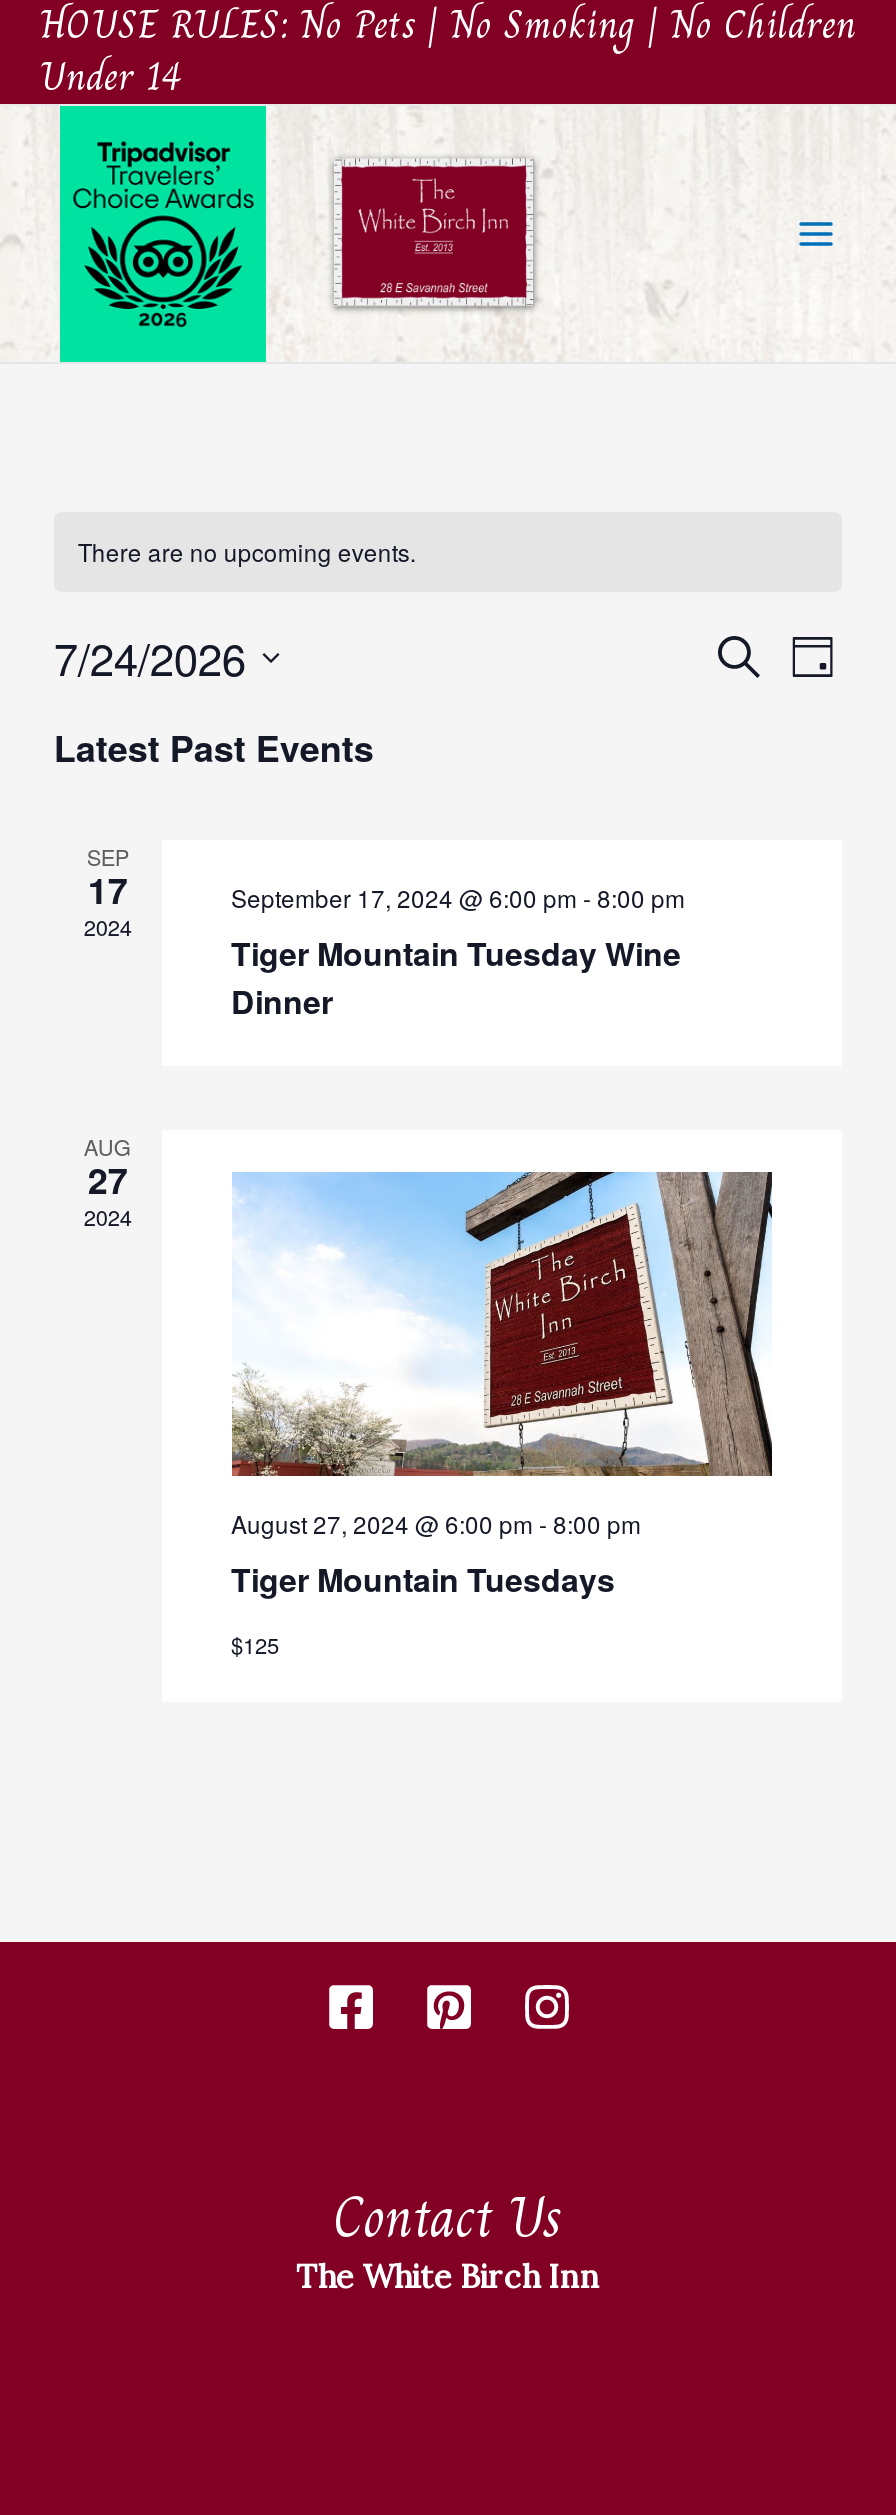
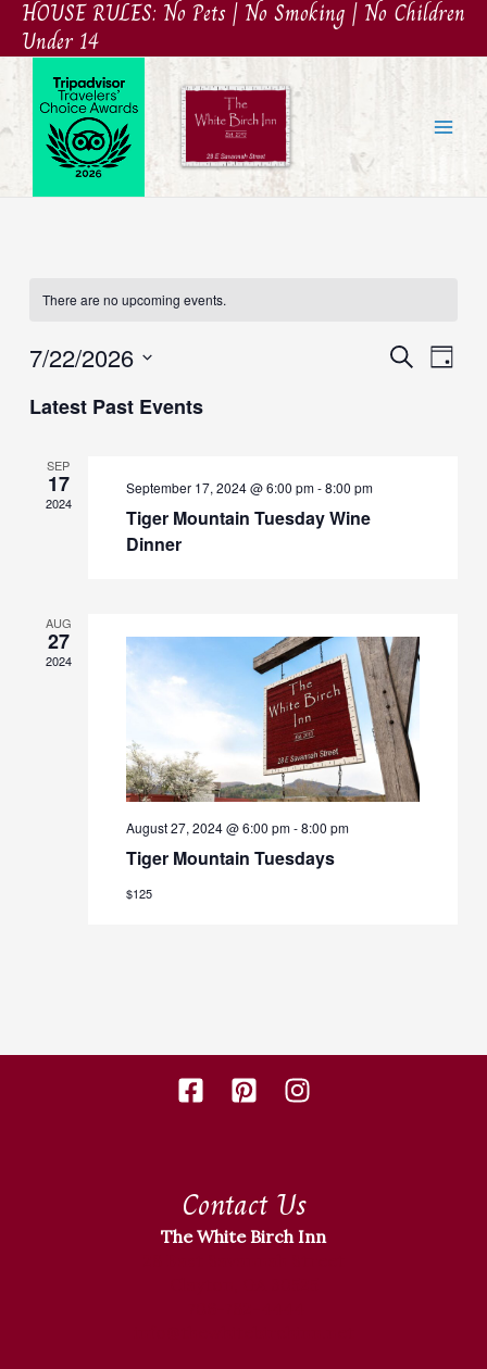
[54,626,246,688] 7/24/2026 -> [29,340,134,374] 7/22/2026

